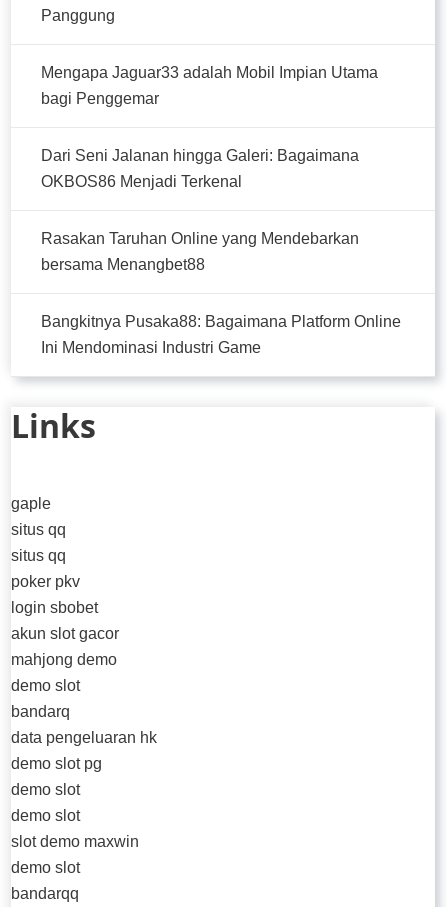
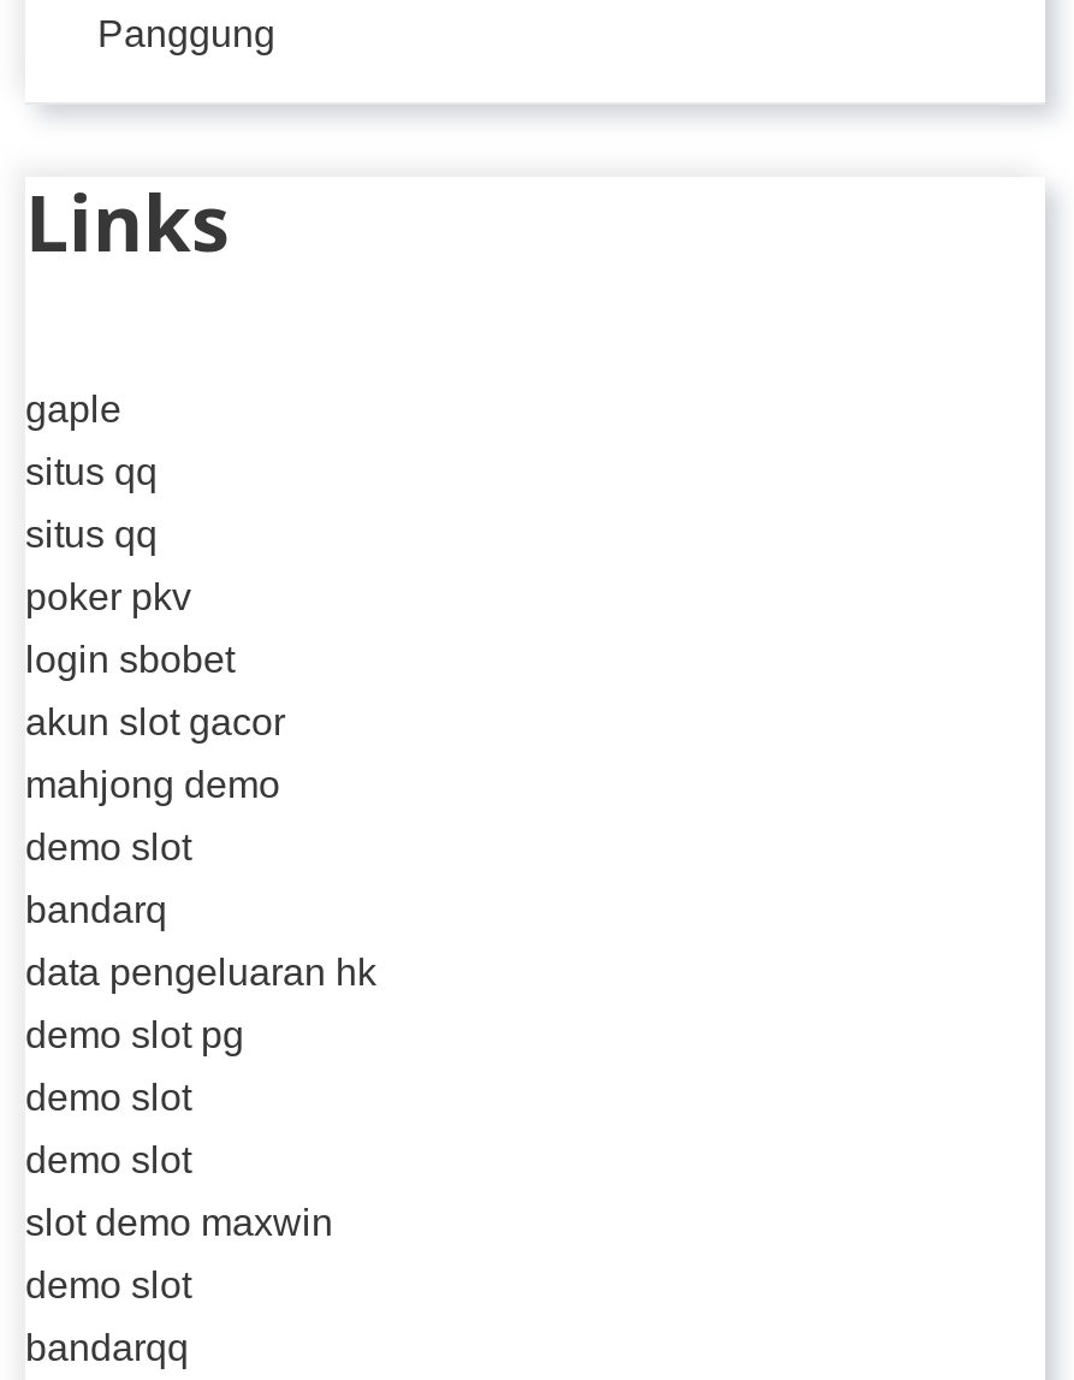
[41,64,401,356] Mengapa Jaguar33 adalah Mobil Impian Utama | bagi Penggemar | Dari Seni Jalanan hingga Galeri: Bagaimana | OKBOS86 Menjadi Terkenal | Rasakan Taruhan Online yang Mendebarkan | bersama Menangbet88 | Bangkitnya Pusaka88: Bagaimana Platform Online | Ini Mendominasi Industri Game -> none

